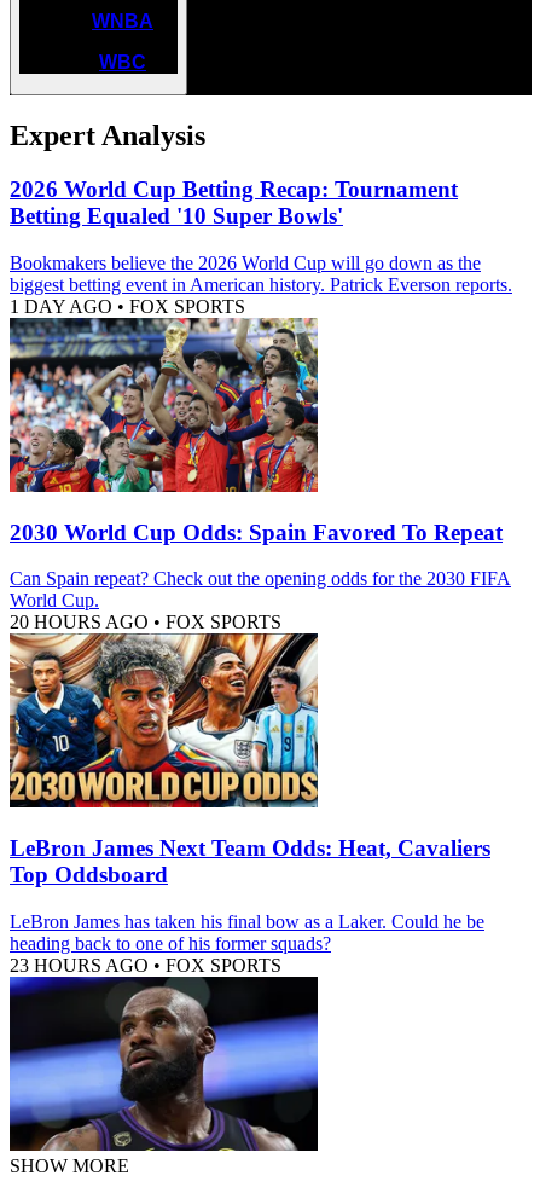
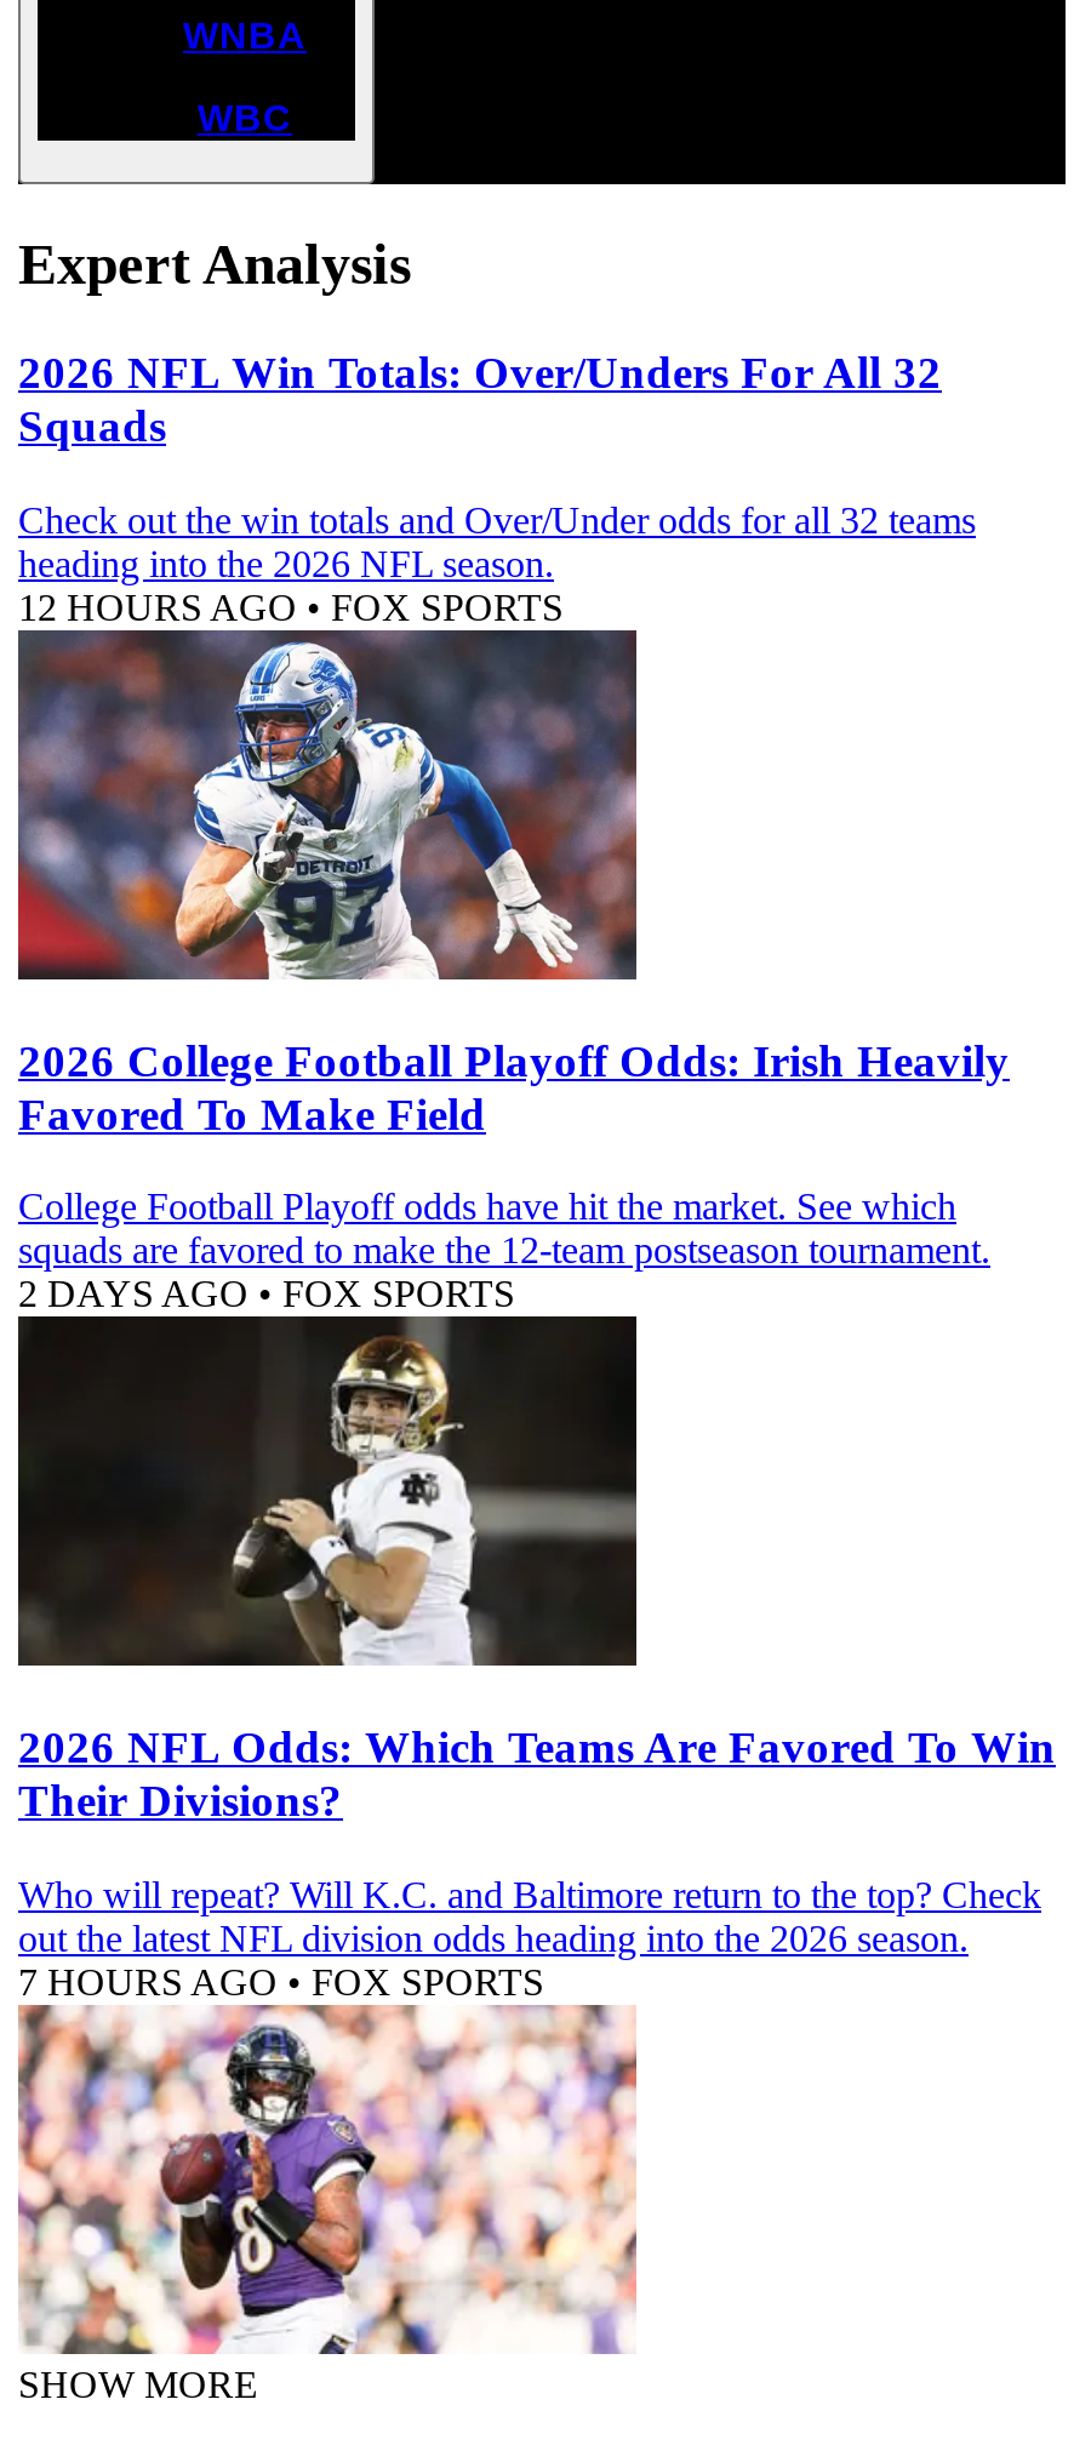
[10,177,458,229] 2026 World Cup Betting Recap: Tournament | Betting Equaled '10 Super Bowls' -> [18,347,942,451] 2026 NFL Win Totals: Over/Unders For All 32 | Squads
[10,253,512,317] Bookmakers believe the 2026 World Cup will go down as the | biggest betting event in American history. Patrick Everson reports. | 1 DAY AGO • FOX SPORTS -> [18,499,976,628] Check out the win totals and Over/Under odds for all 32 teams | heading into the 2026 NFL season. | 12 HOURS AGO • FOX SPORTS
[8,318,503,545] [image] | 2030 World Cup Odds: Spain Favored To Repeat -> [16,655,1010,1138] [image] | 2026 College Football Playoff Odds: Irish Heavily | Favored To Make Field
[10,568,511,633] Can Spain repeat? Check out the opening odds for the 2030 FIFA | World Cup. | 20 HOURS AGO • FOX SPORTS -> [18,1186,990,1315] College Football Playoff odds have hit the market. See which | squads are favored to make the 12-team postseason tournament. | 2 DAYS AGO • FOX SPORTS
[8,647,490,887] [image] | LeBron James Next Team Odds: Heat, Cavaliers | Top Oddsboard -> [16,1319,1056,1826] [image] | 2026 NFL Odds: Which Teams Are Favored To Win | Their Divisions?
[10,911,484,975] LeBron James has taken his final bow as a Laker. Could he be | heading back to one of his former squads? | 23 HOURS AGO • FOX SPORTS -> [18,1874,1041,2002] Who will repeat? Will K.C. and Baltimore return to the top? Check | out the latest NFL division odds heading into the 2026 season. | 7 HOURS AGO • FOX SPORTS
[8,989,319,1152] [image] -> [16,2005,639,2357] [image]

